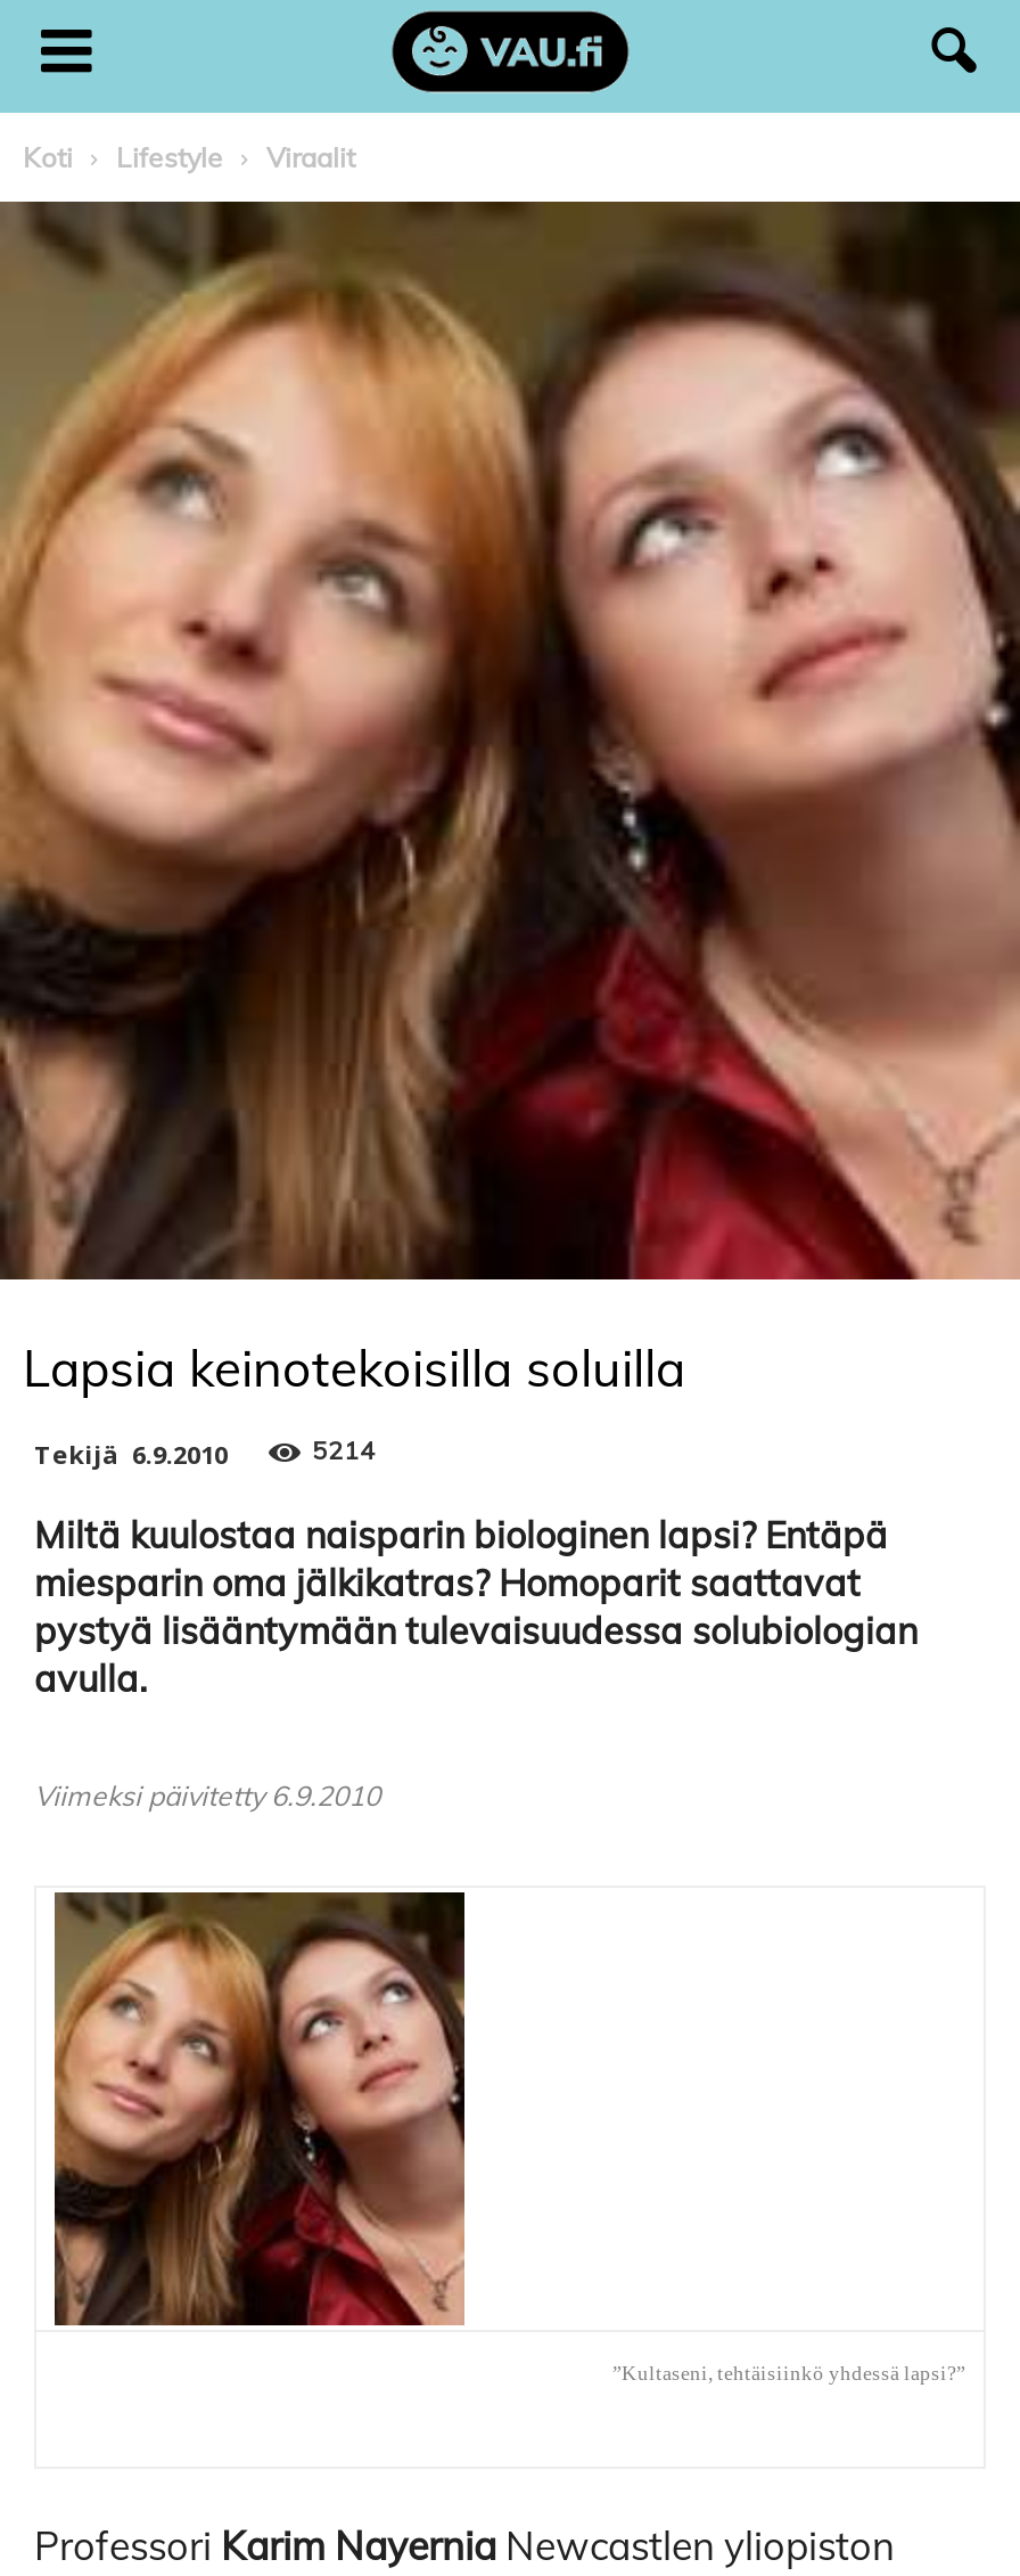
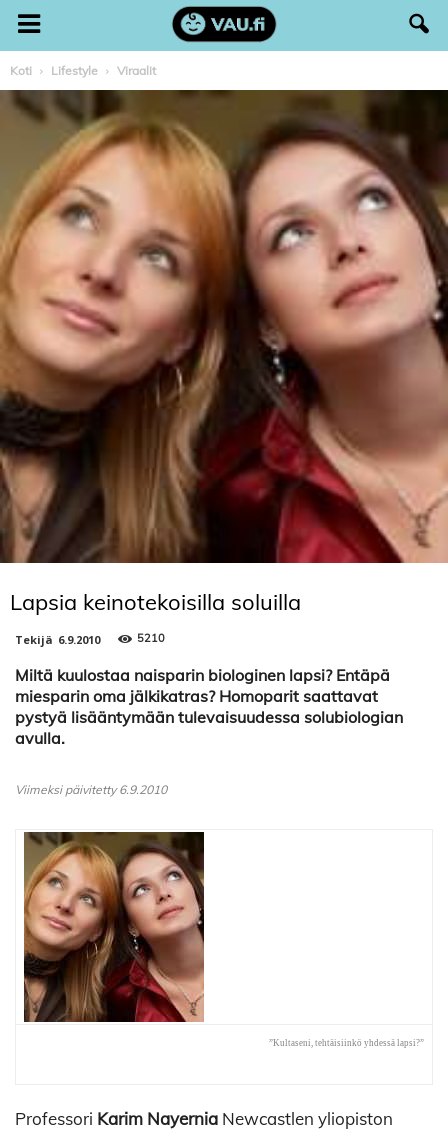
[312,1434,376,1466] 5214 -> [137,631,165,645] 5210

